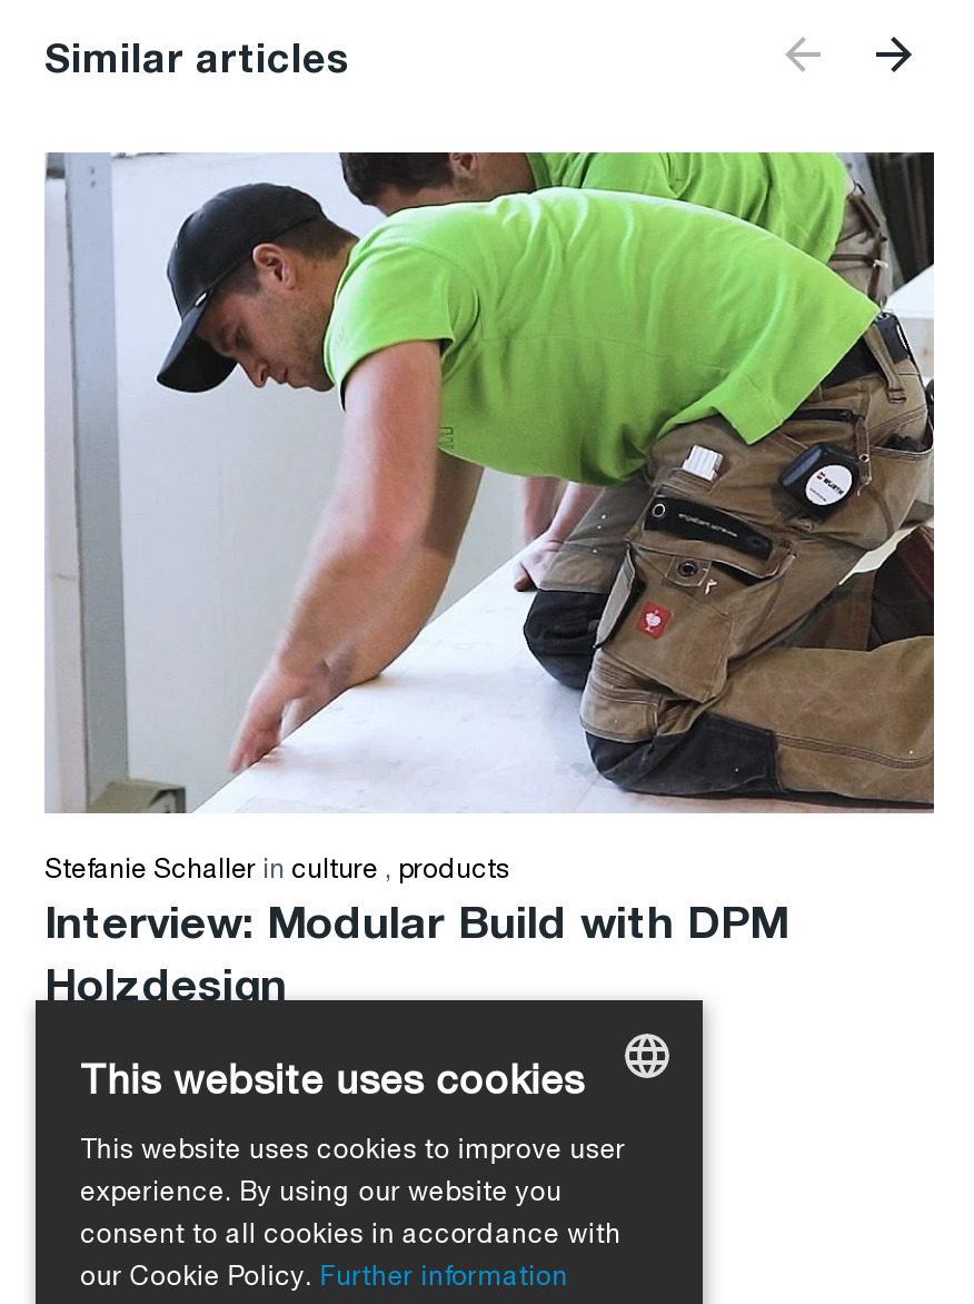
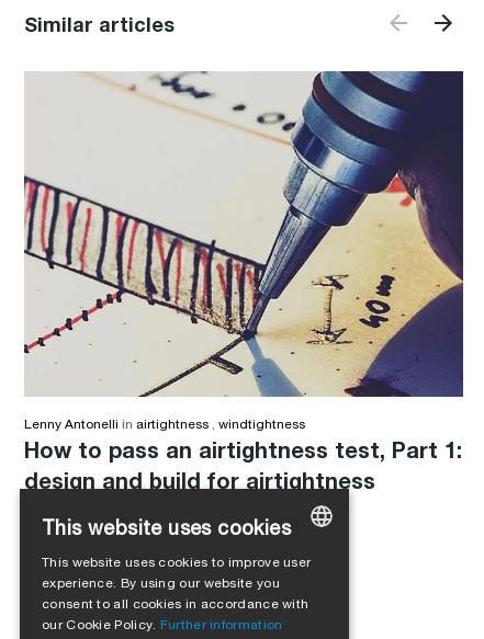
[44,150,936,1009] [image] | Stefanie Schaller in culture, products | Interview: Modular Build with DPM | Holzdesign -> [24,70,464,493] [image] | Lenny Antonelli in airtightness, windtightness | How to pass an airtightness test, Part 1: | design and build for airtightness

